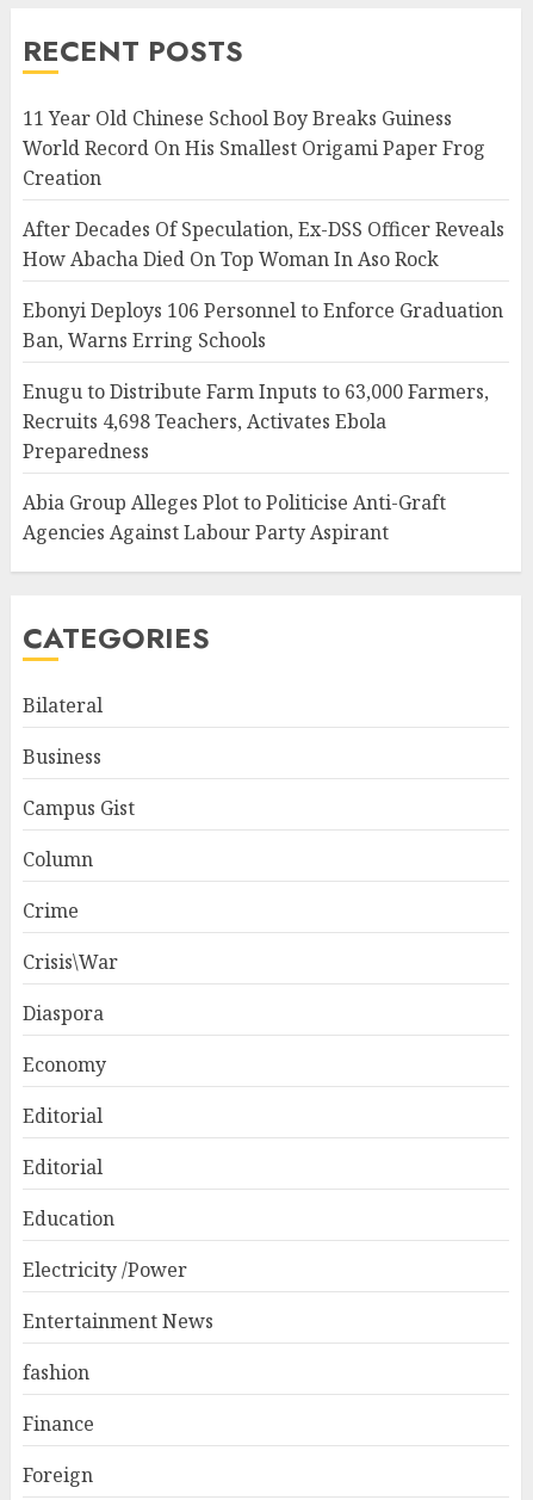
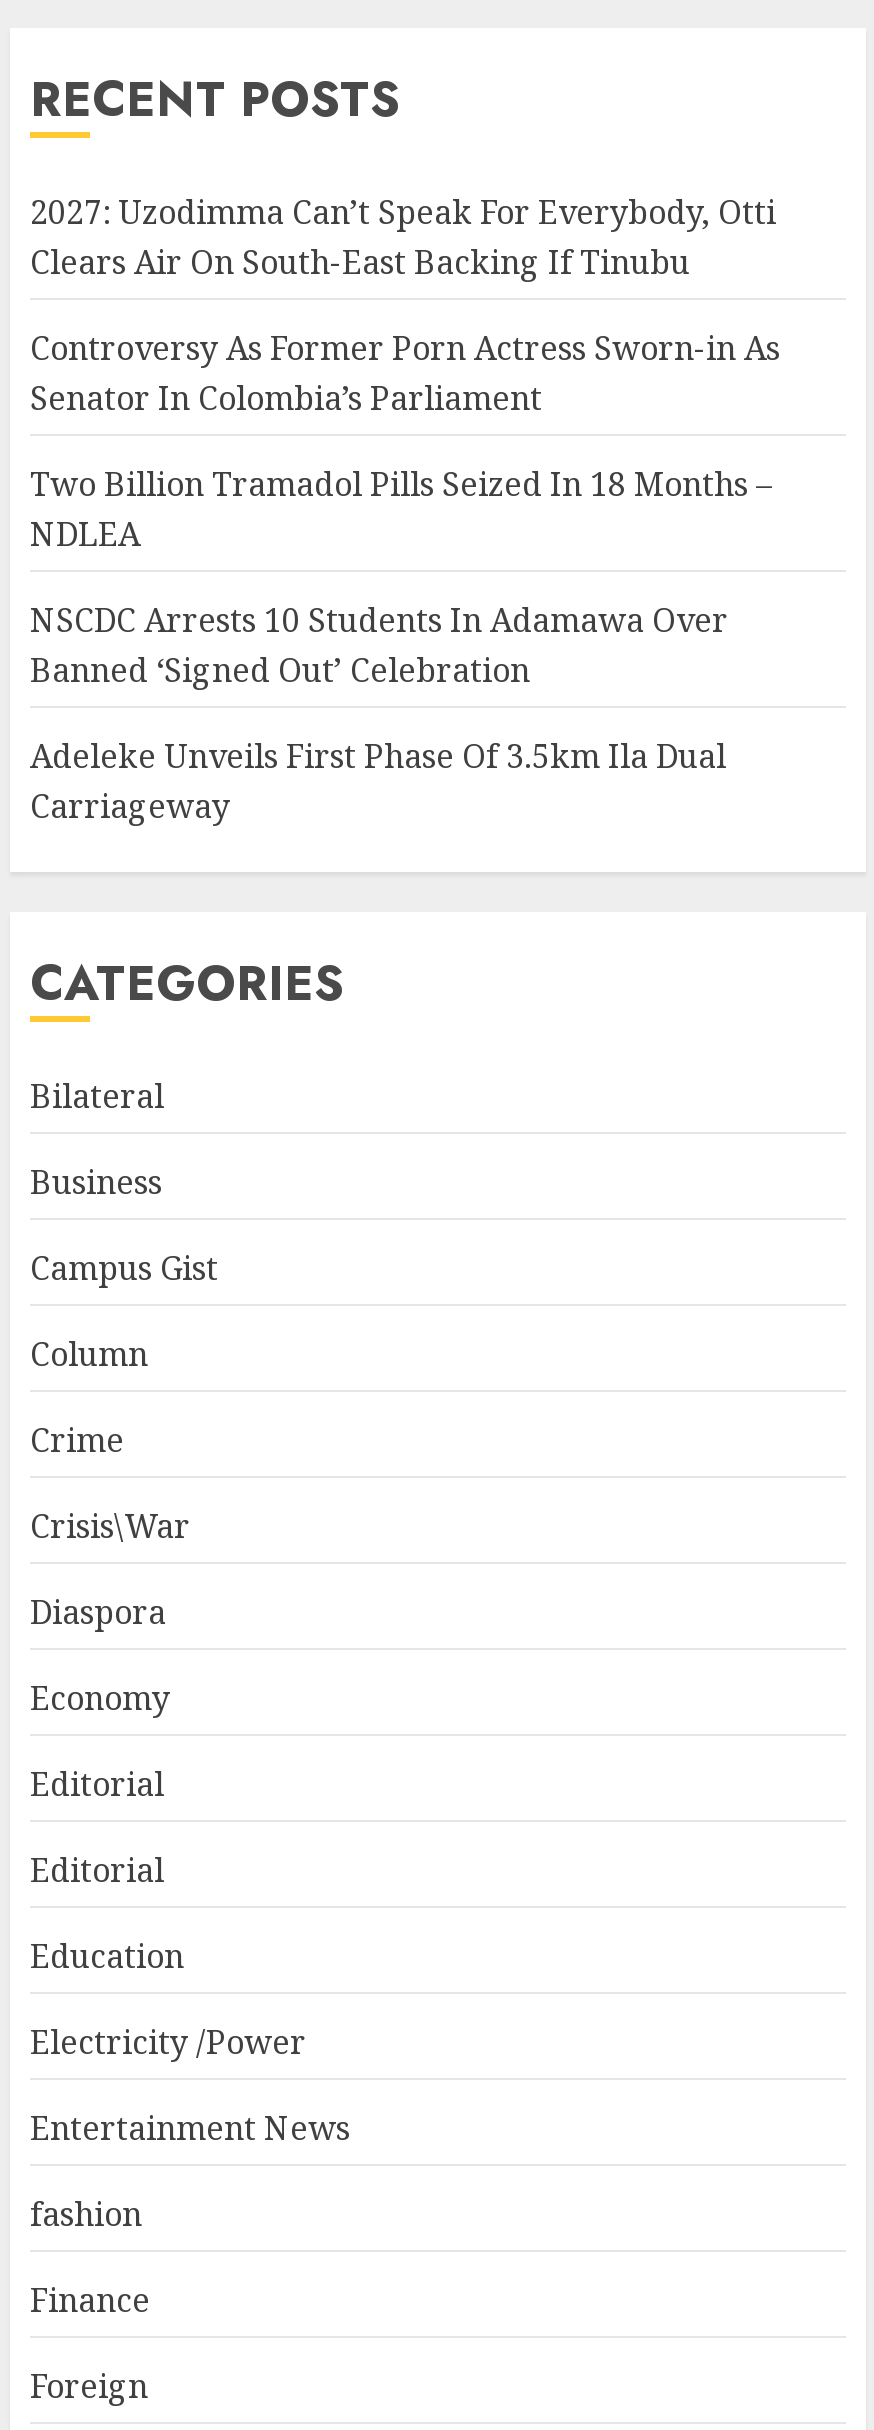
[23,105,485,191] 11 Year Old Chinese School Boy Breaks Guiness | World Record On His Smallest Origami Paper Frog | Creation -> [30,190,776,284] 2027: Uzodimma Can’t Speak For Everybody, Otti | Clears Air On South-East Backing If Tinubu
[23,216,504,272] After Decades Of Speculation, Ex-DSS Officer Reveals | How Abacha Died On Top Woman In Aso Rock -> [30,326,780,420] Controversy As Former Porn Actress Sworn-in As | Senator In Colombia’s Parliament
[23,297,503,353] Ebonyi Deploys 106 Personnel to Enforce Graduation | Ban, Warns Erring Schools -> [30,462,772,556] Two Billion Tramadol Pills Seized In 18 Months – | NDLEA
[23,379,489,464] Enugu to Distribute Farm Inputs to 63,000 Farmers, | Recruits 4,698 Teachers, Activates Ebola | Preparedness -> [30,598,728,692] NSCDC Arrests 10 Students In Adamawa Over | Banned ‘Signed Out’ Celebration
[23,489,446,546] Abia Group Alleges Plot to Politicise Anti-Graft | Agencies Against Labour Party Aspirant -> [30,734,726,828] Adeleke Unveils First Phase Of 3.5km Ila Dual | Carriageway

